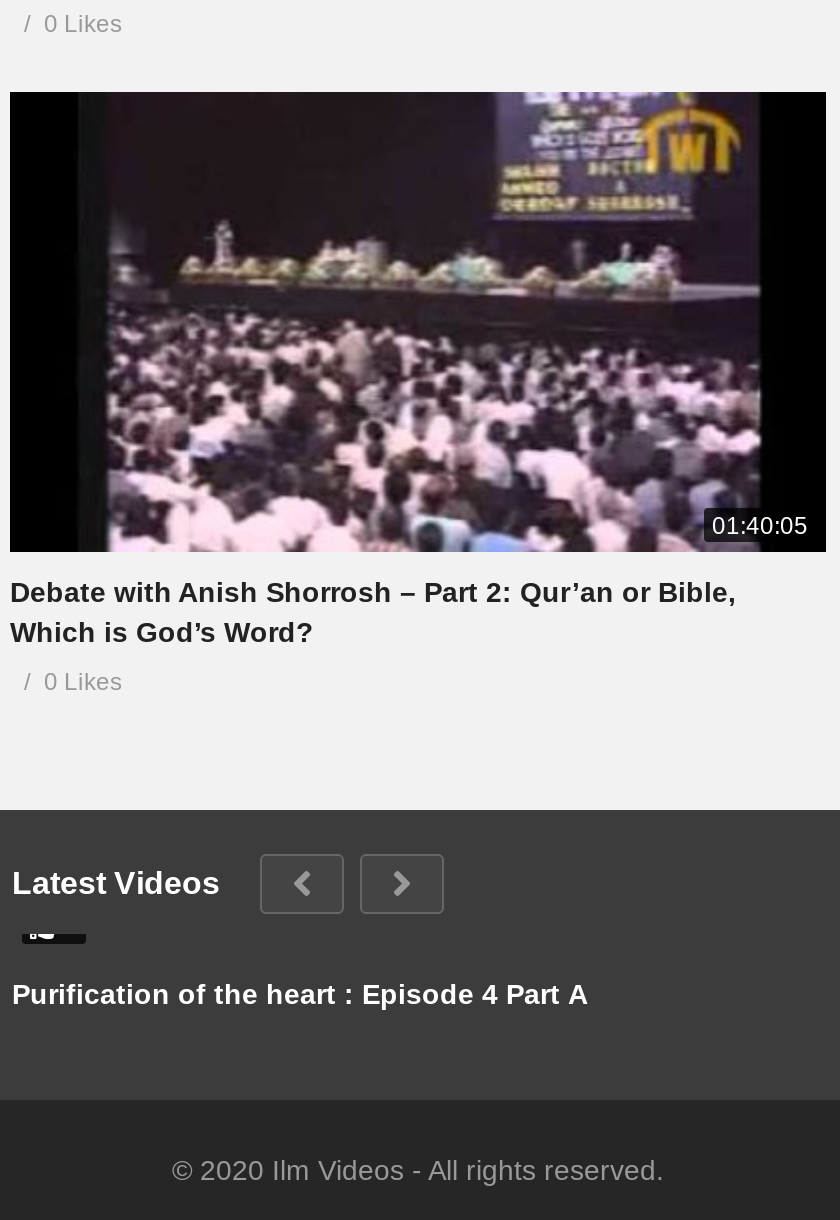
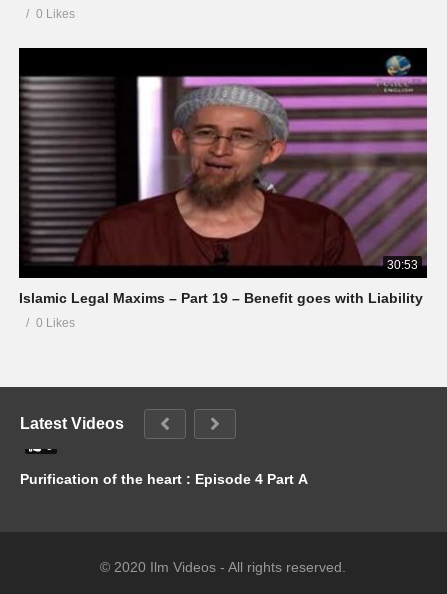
[14,90,828,554] [image] | 01:40:05 -> [19,47,428,272] [image] | 30:53
[10,576,736,648] Debate with Anish Shorrosh – Part 2: Qur’an or Bible, | Which is God’s Word? -> [19,290,423,306] Islamic Legal Maxims – Part 19 – Benefit goes with Liability

